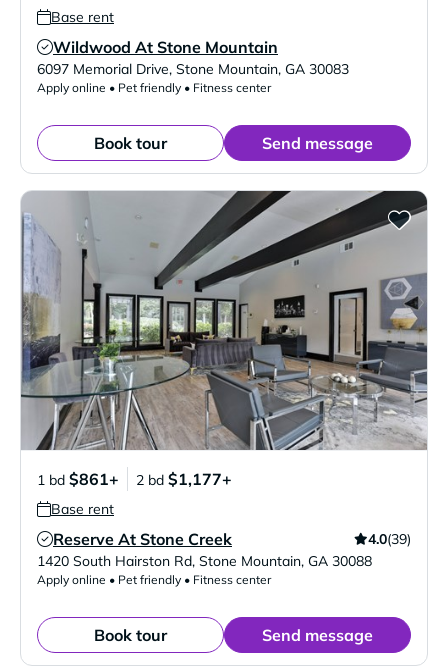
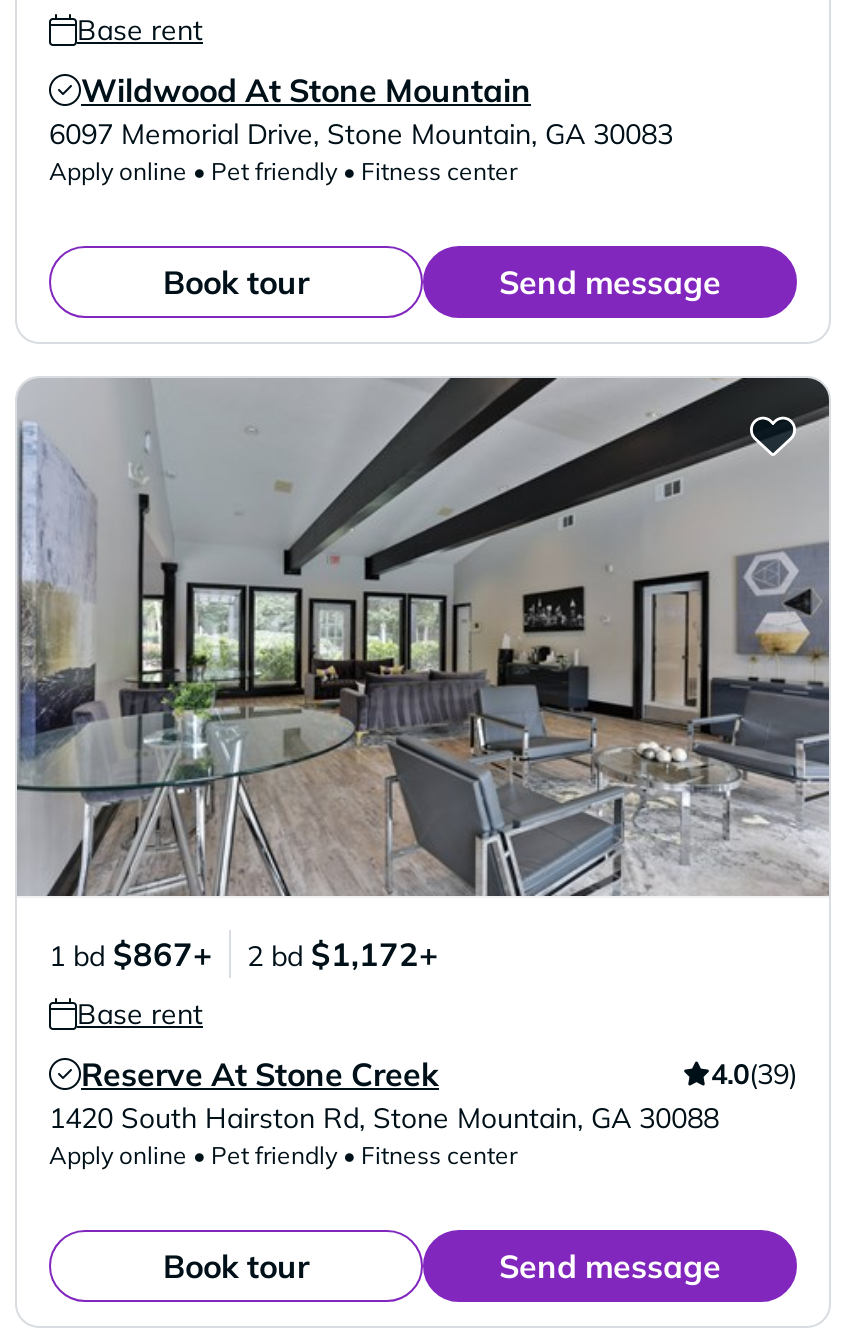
[37,469,119,489] 1 bd $861+ -> [49,934,213,974] 1 bd $867+
[136,469,232,489] 2 bd $1,177+ -> [247,934,439,974] 2 bd $1,172+

